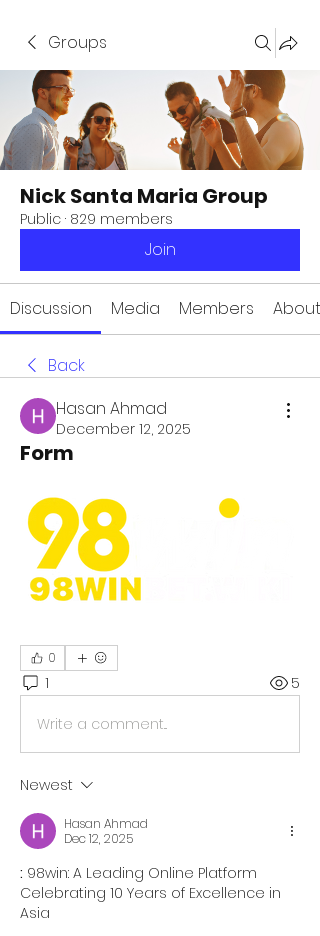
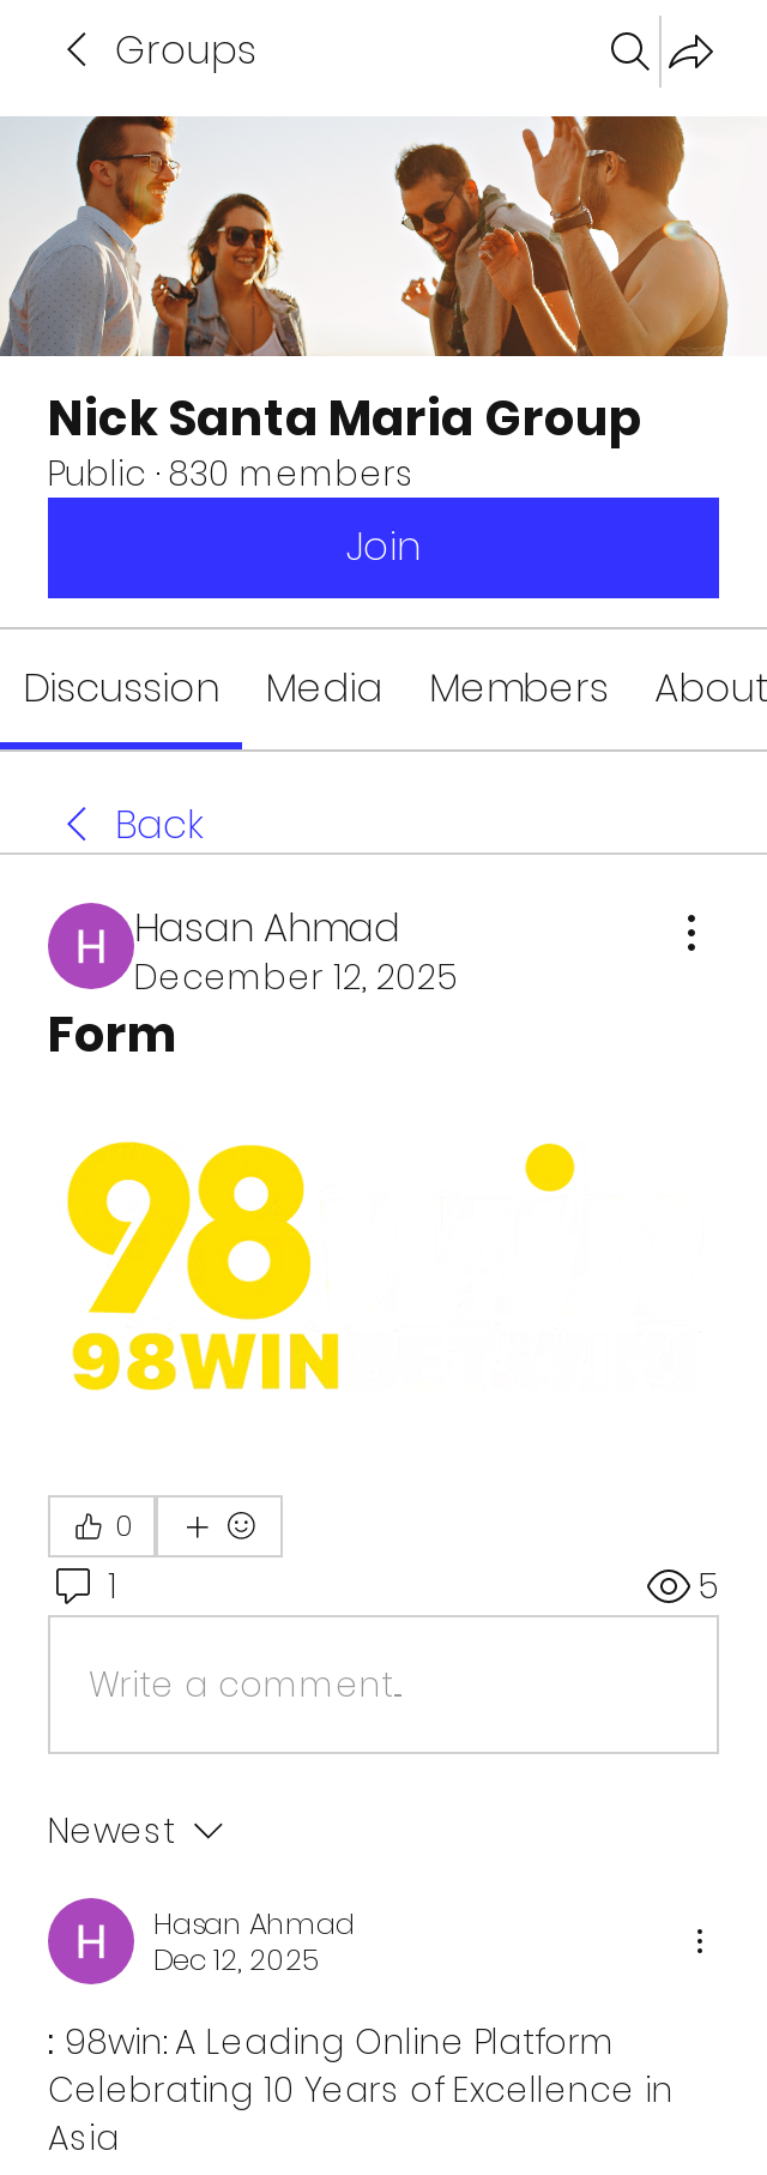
[20,209,173,229] Public 829 members -> [48,450,415,498] Public 830 members

